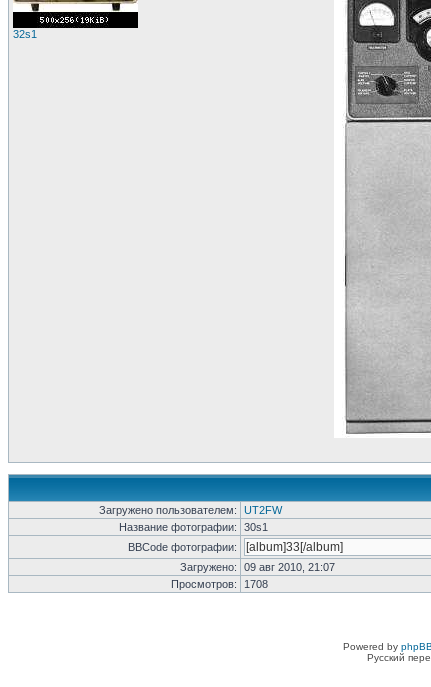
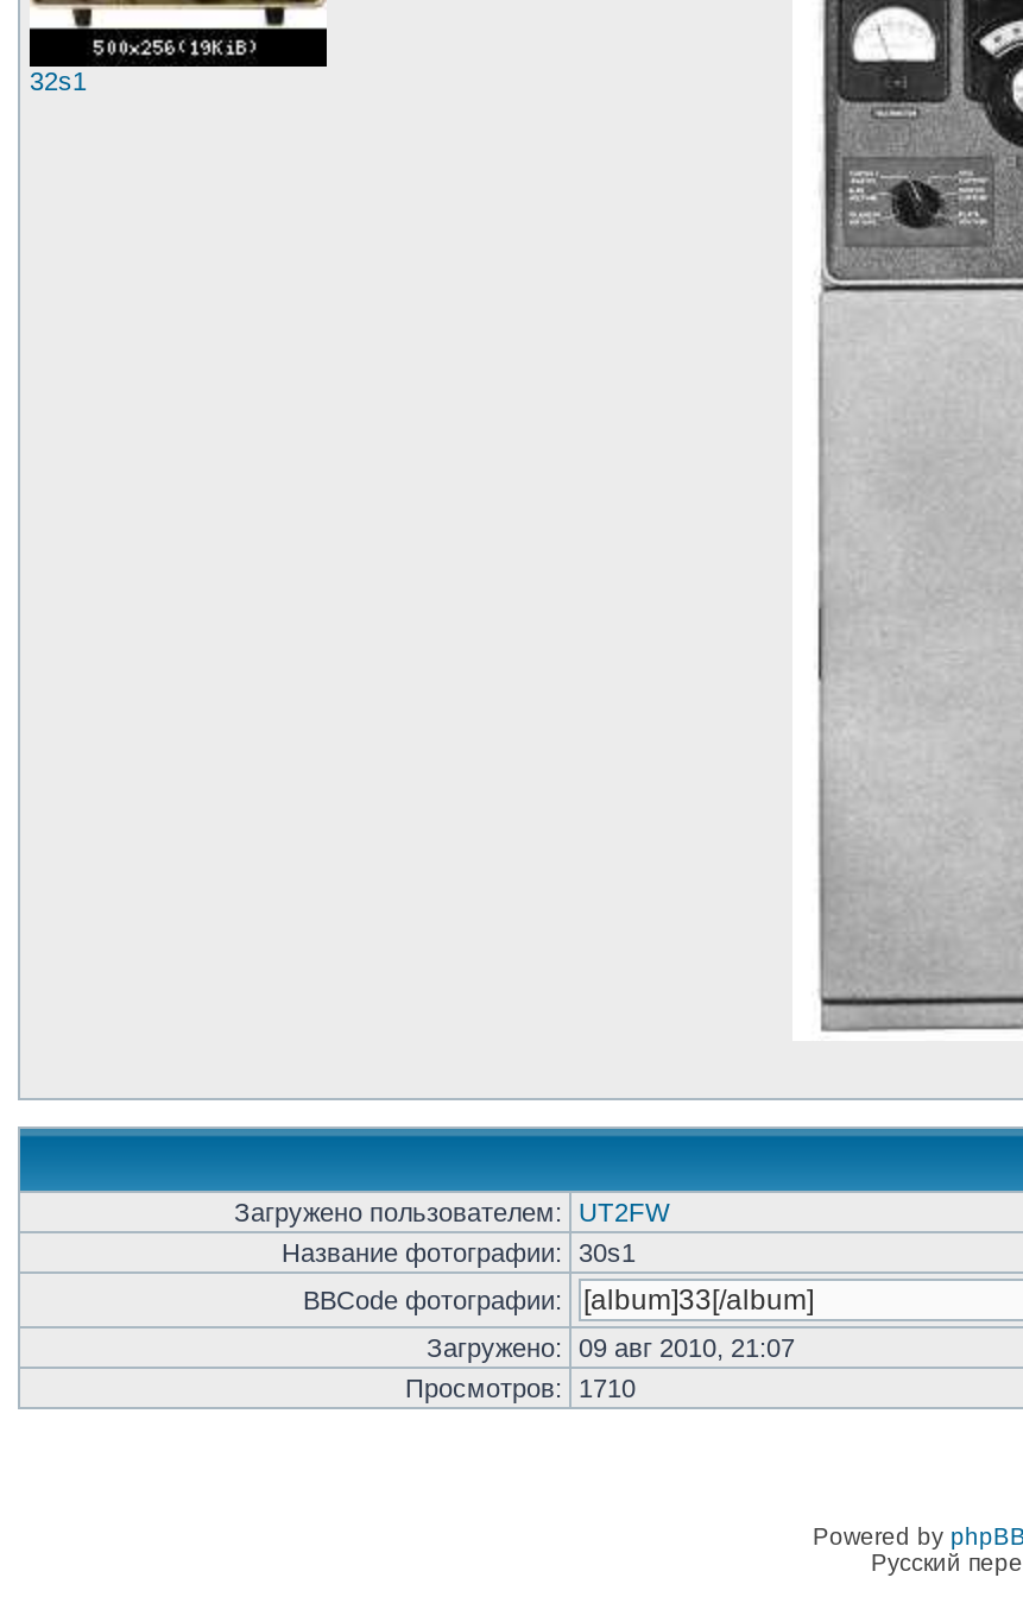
[171,578,268,590] Просмотров: 1708 -> [405,1374,636,1402] Просмотров: 1710

